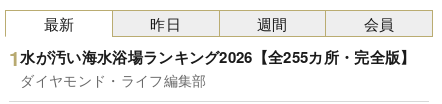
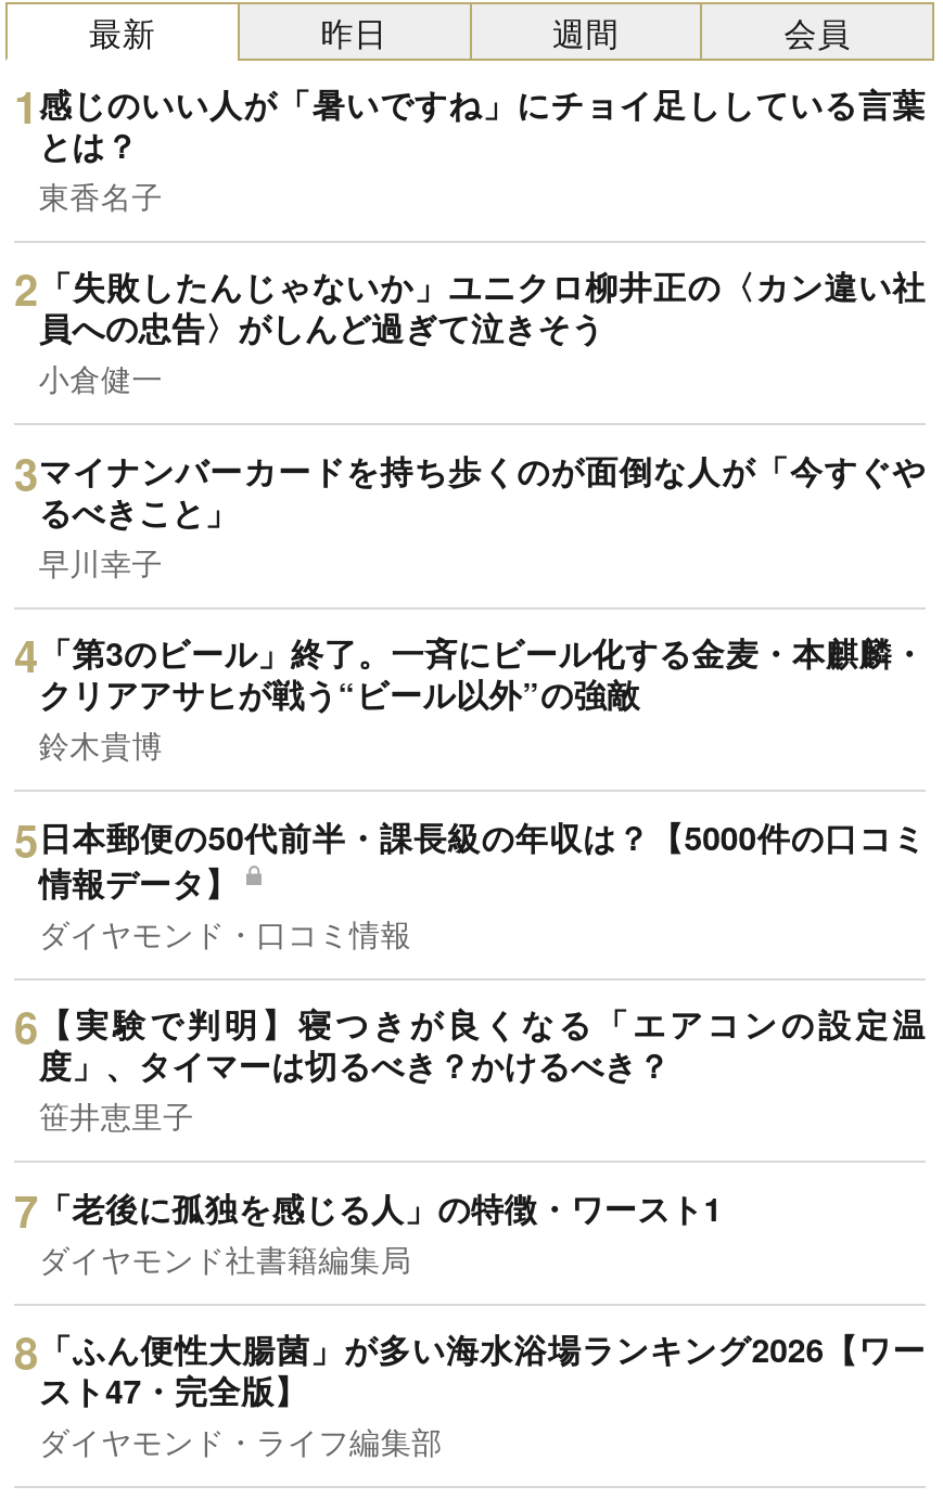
[20,46,416,68] 水が汚い海水浴場ランキング2026【全255カ所・完全版】 -> [39,80,926,1415] 感じのいい人が「暑いですね」にチョイ足ししている言葉 | とは？ | 東香名子 | 「失敗したんじゃないか」ユニクロ柳井正の〈カン違い社 | 員への忠告〉がしんど過ぎて泣きそう | 小倉健一 | マイナンバーカードを持ち歩くのが面倒な人が「今すぐや | るべきこと」 | 早川幸子 | 「第3のビール」終了。一斉にビール化する金麦・本麒麟・ | クリアアサヒが戦う“ビール以外”の強敵 | 鈴木貴博 | 日本郵便の50代前半・課長級の年収は？【5000件の口コミ | 情報データ】 | ダイヤモンド・口コミ情報 | 【実験で判明】寝つきが良くなる「エアコンの設定温 | 度」、タイマーは切るべき？かけるべき？ | 笹井恵里子 | 「老後に孤独を感じる人」の特徴・ワースト1 | ダイヤモンド社書籍編集局 | 「ふん便性大腸菌」が多い海水浴場ランキング2026【ワー | スト47・完全版】

